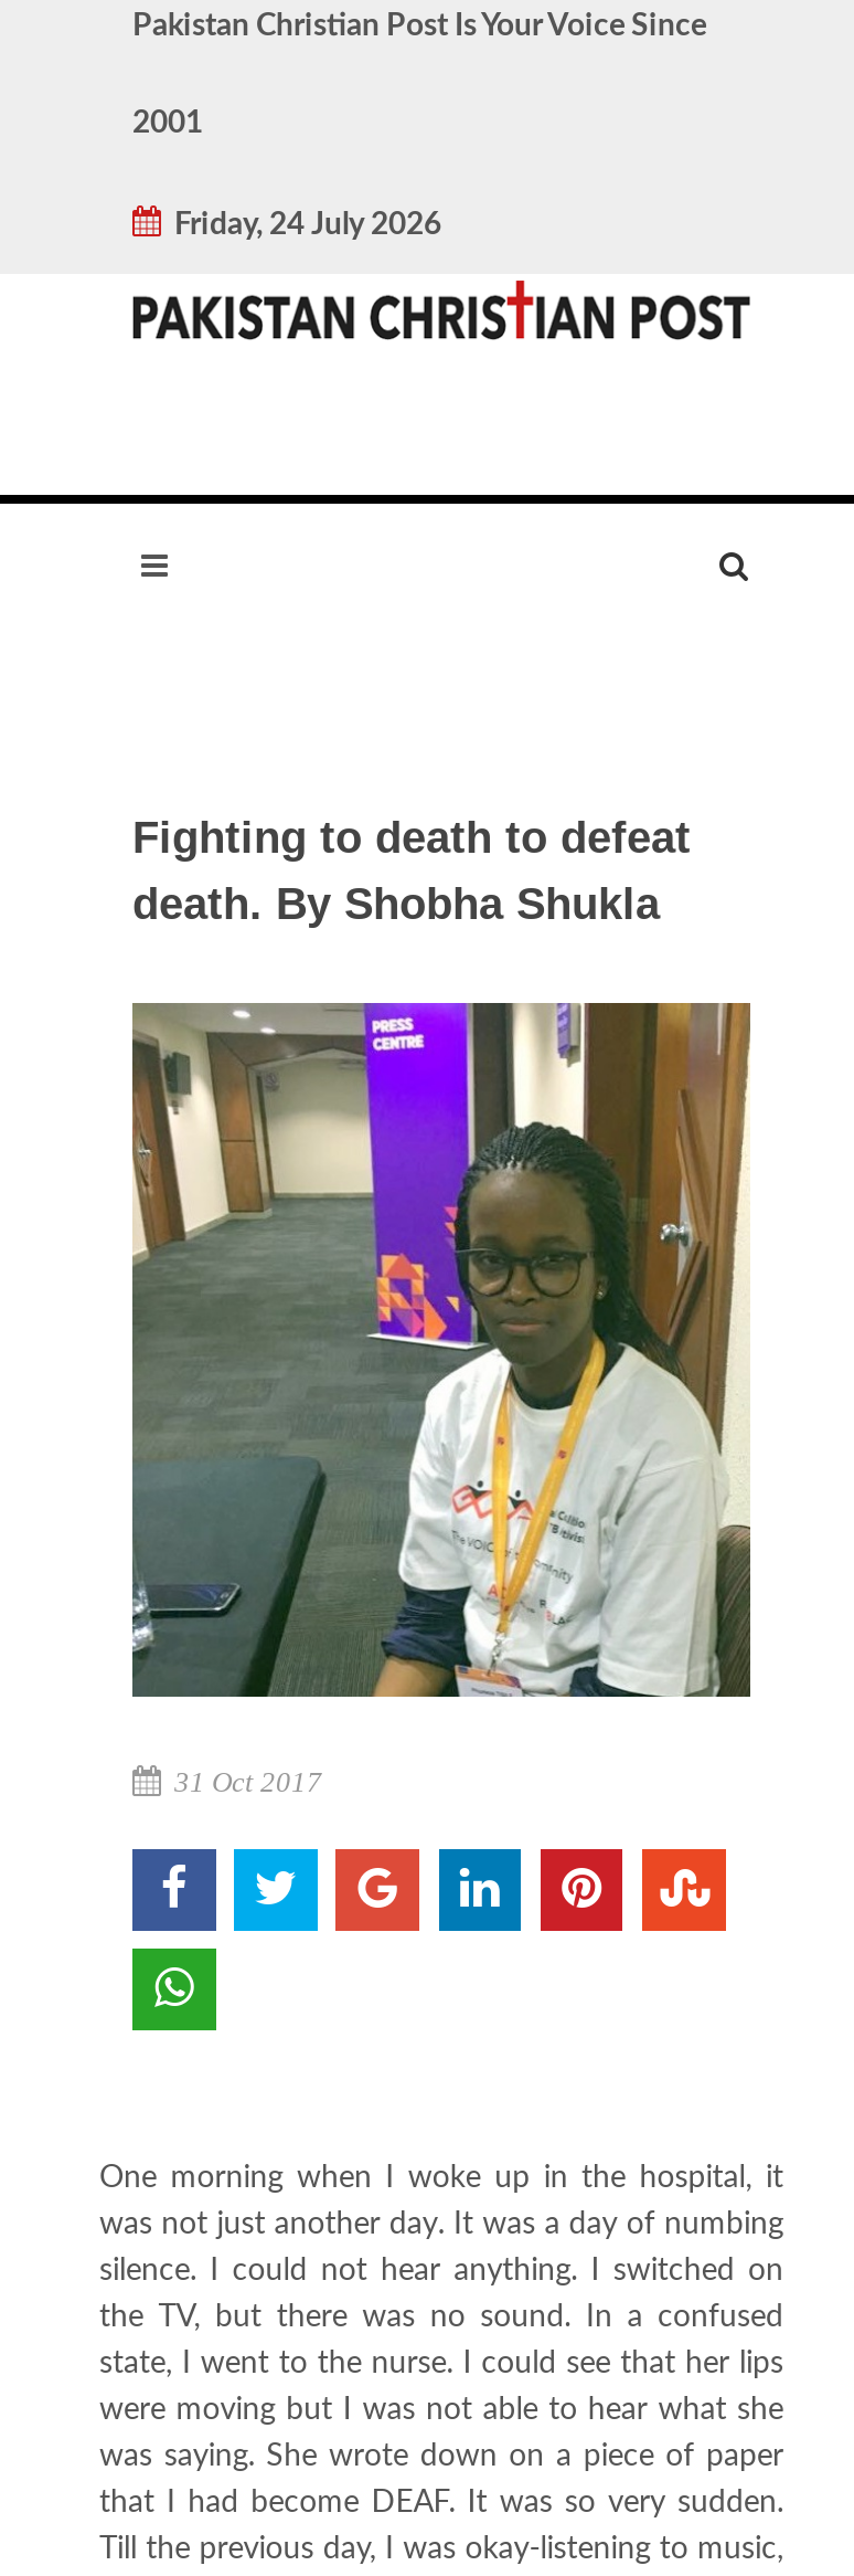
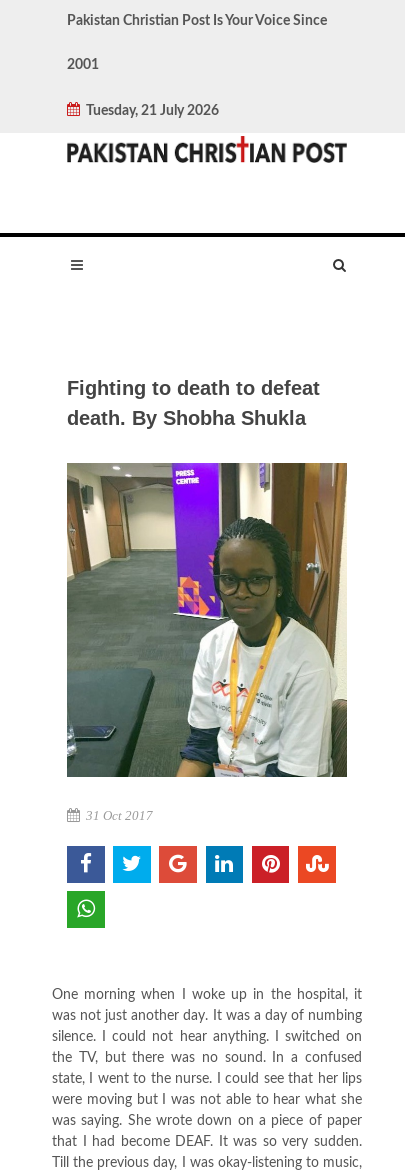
[161,210,441,241] Friday, 24 July 2026 -> [80,104,219,118] Tuesday, 21 July 2026

